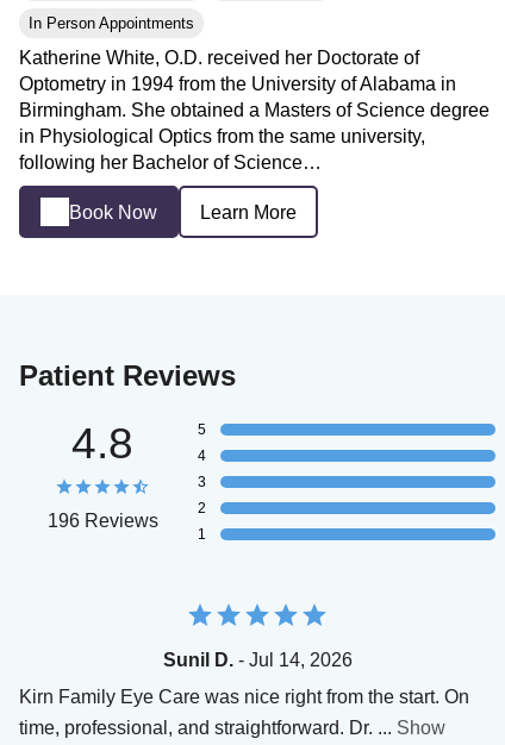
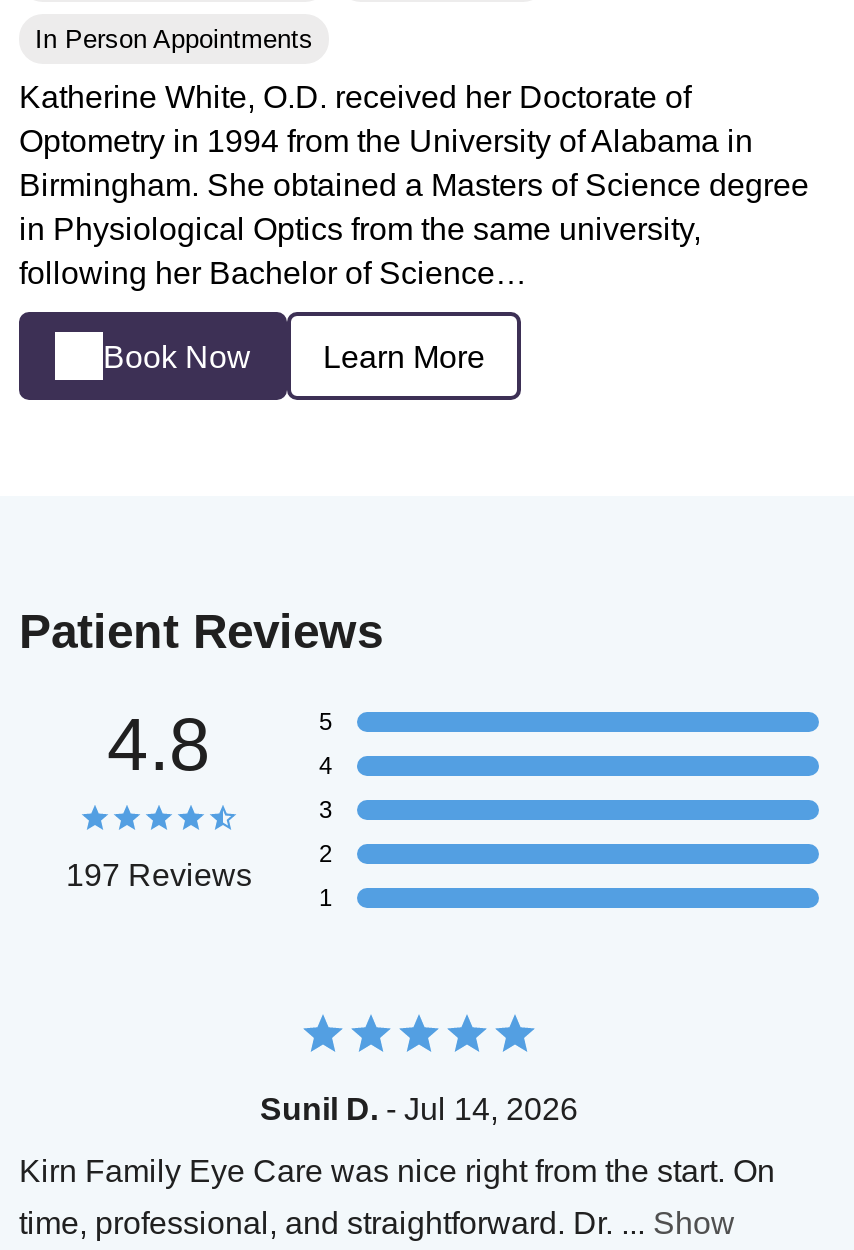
[47,511,158,531] 196 Reviews -> [66,858,252,892] 197 Reviews

